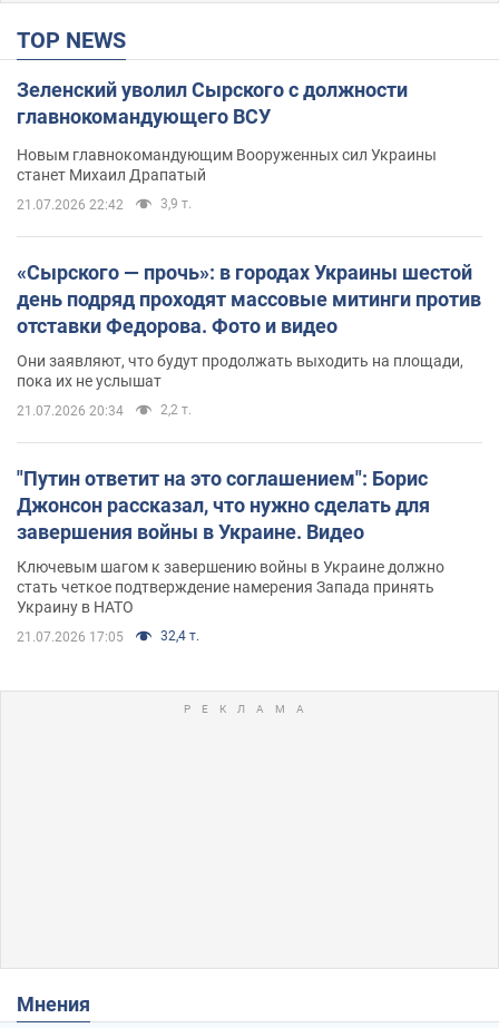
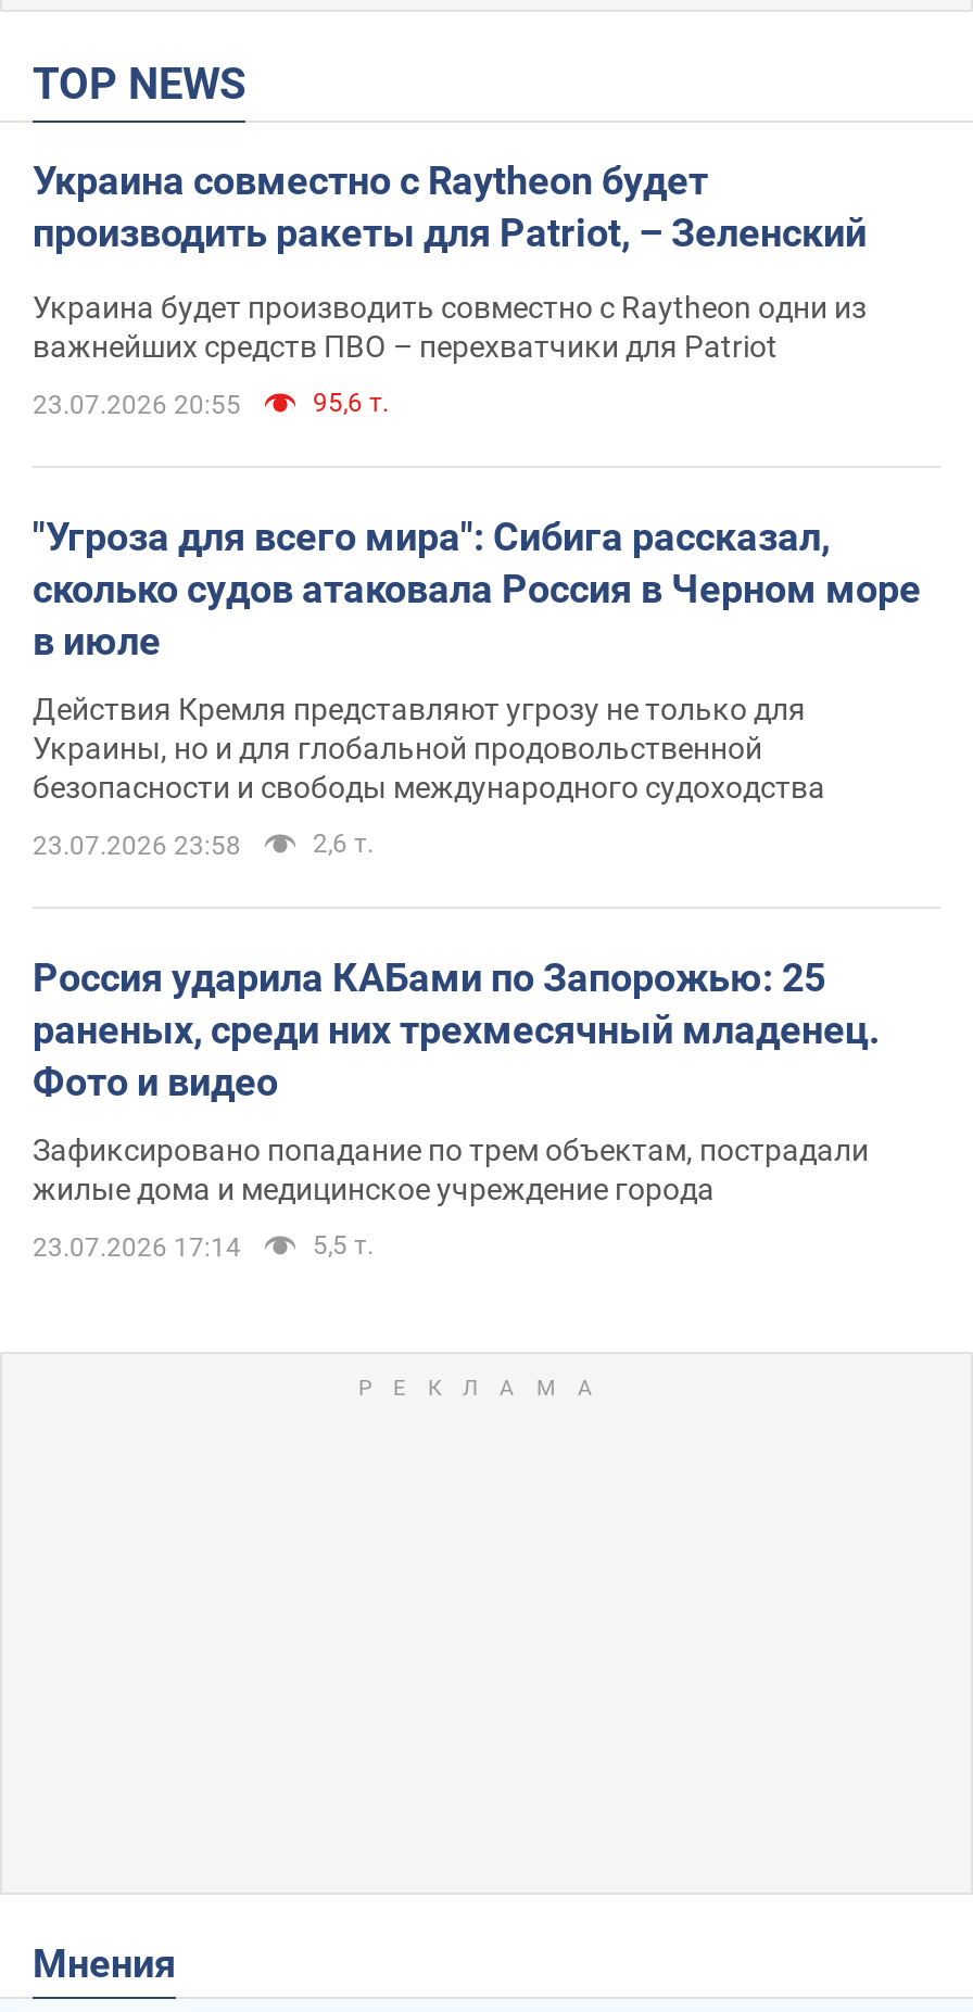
[17,78,408,128] Зеленский уволил Сырского с должности | главнокомандующего ВСУ -> [33,157,867,255] Украина совместно с Raytheon будет | производить ракеты для Patriot, – Зеленский
[17,146,437,183] Новым главнокомандующим Вооруженных сил Украины | станет Михаил Драпатый -> [33,289,867,363] Украина будет производить совместно с Raytheon одни из | важнейших средств ПВО – перехватчики для Patriot
[17,196,192,212] 21.07.2026 22:42 | 3,9 т. -> [33,387,389,420] 23.07.2026 20:55 | 95,6 т.
[17,260,481,337] «Сырского — прочь»: в городах Украины шестой | день подряд проходят массовые митинги против | отставки Федорова. Фото и видео -> [33,513,921,663] "Угроза для всего мира": Сибига рассказал, | сколько судов атаковала Россия в Черном море | в июле
[17,352,463,389] Они заявляют, что будут продолжать выходить на площади, | пока их не услышат -> [33,691,825,804] Действия Кремля представляют угрозу не только для | Украины, но и для глобальной продовольственной | безопасности и свободы международного судоходства
[17,402,192,418] 21.07.2026 20:34 | 2,2 т. -> [33,828,374,860] 23.07.2026 23:58 | 2,6 т.
[17,466,430,543] "Путин ответит на это соглашением": Борис | Джонсон рассказал, что нужно сделать для | завершения войны в Украине. Видео -> [33,954,880,1104] Россия ударила КАБами по Запорожью: 25 | раненых, среди них трехмесячный младенец. | Фото и видео
[17,558,444,616] Ключевым шагом к завершению войны в Украине должно | стать четкое подтверждение намерения Запада принять | Украину в НАТО -> [33,1132,869,1206] Зафиксировано попадание по трем объектам, пострадали | жилые дома и медицинское учреждение города
[17,628,199,645] 21.07.2026 17:05 | 32,4 т. -> [33,1230,374,1262] 23.07.2026 17:14 | 5,5 т.

